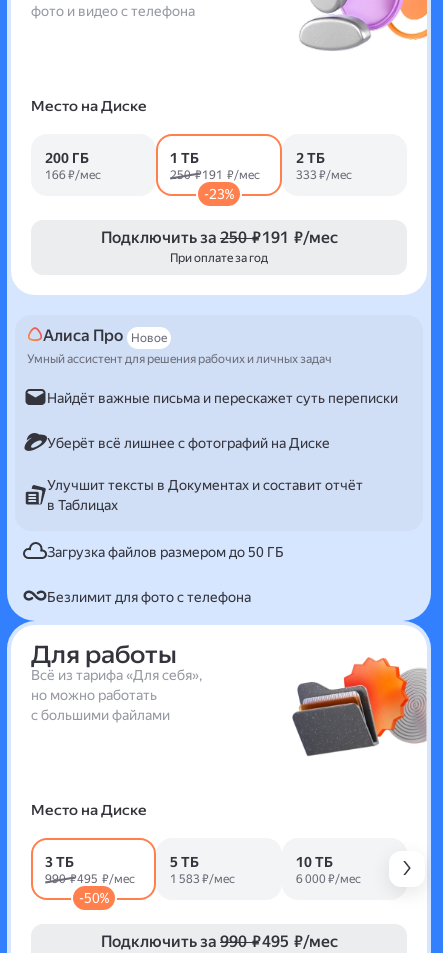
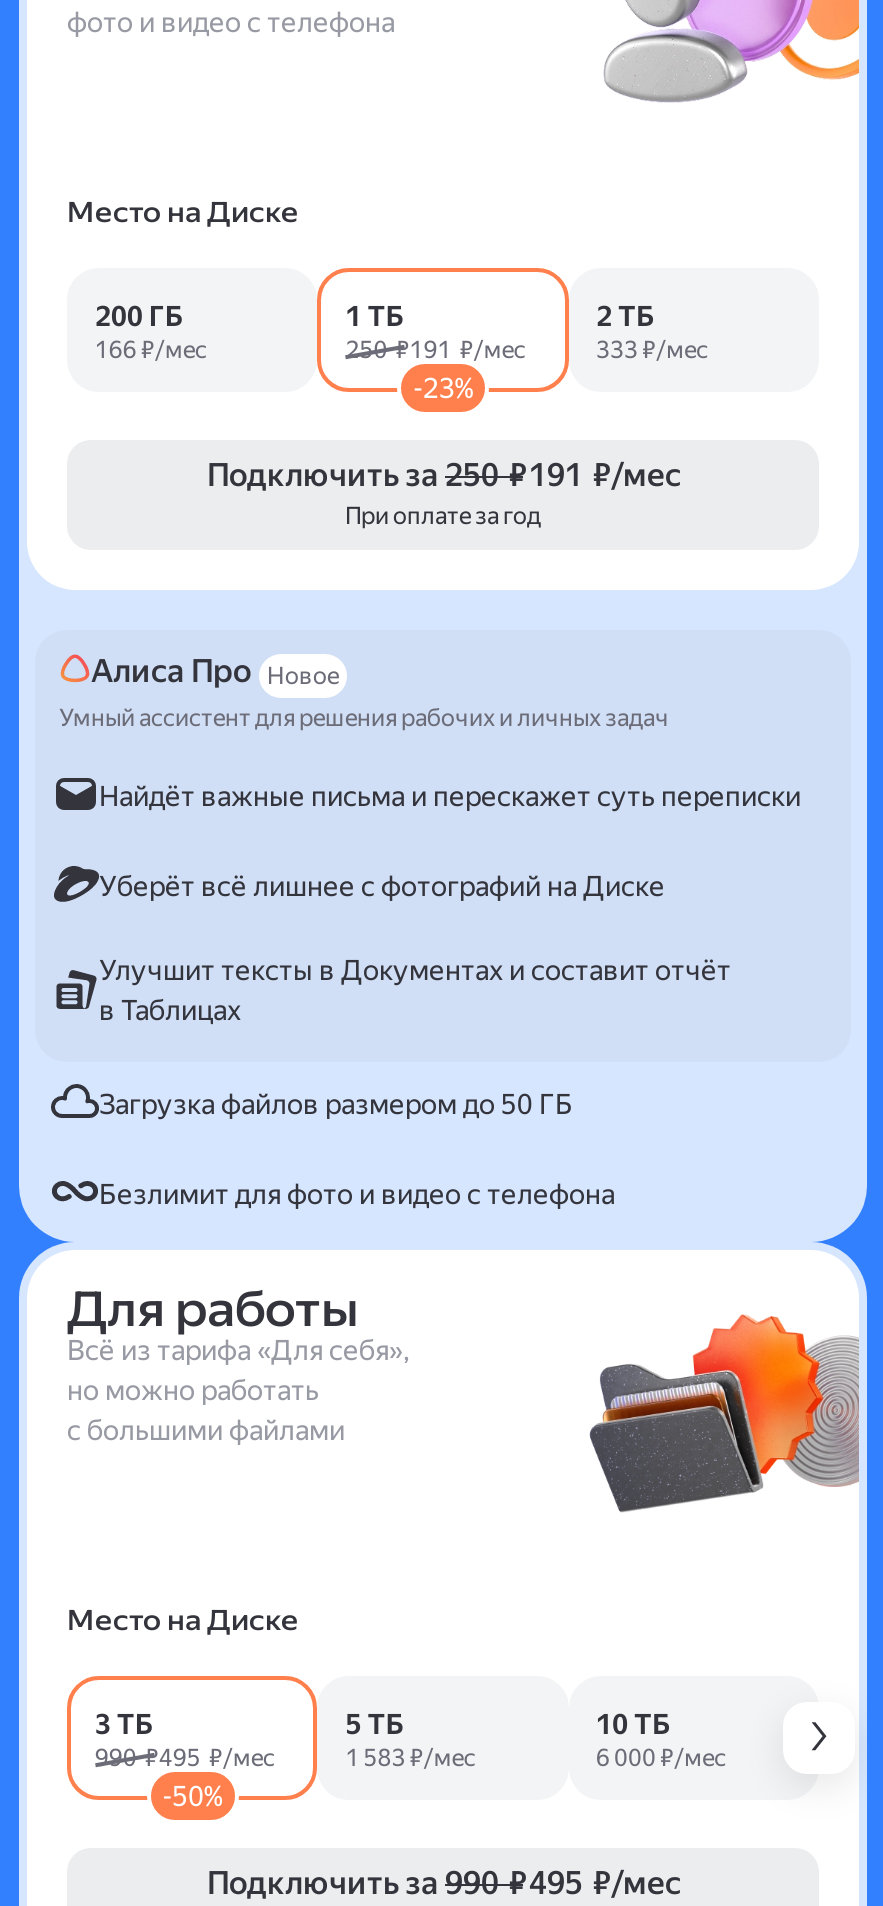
[47,588,251,604] Безлимит для фото с телефона -> [99,1177,615,1209] Безлимит для фото и видео с телефона

